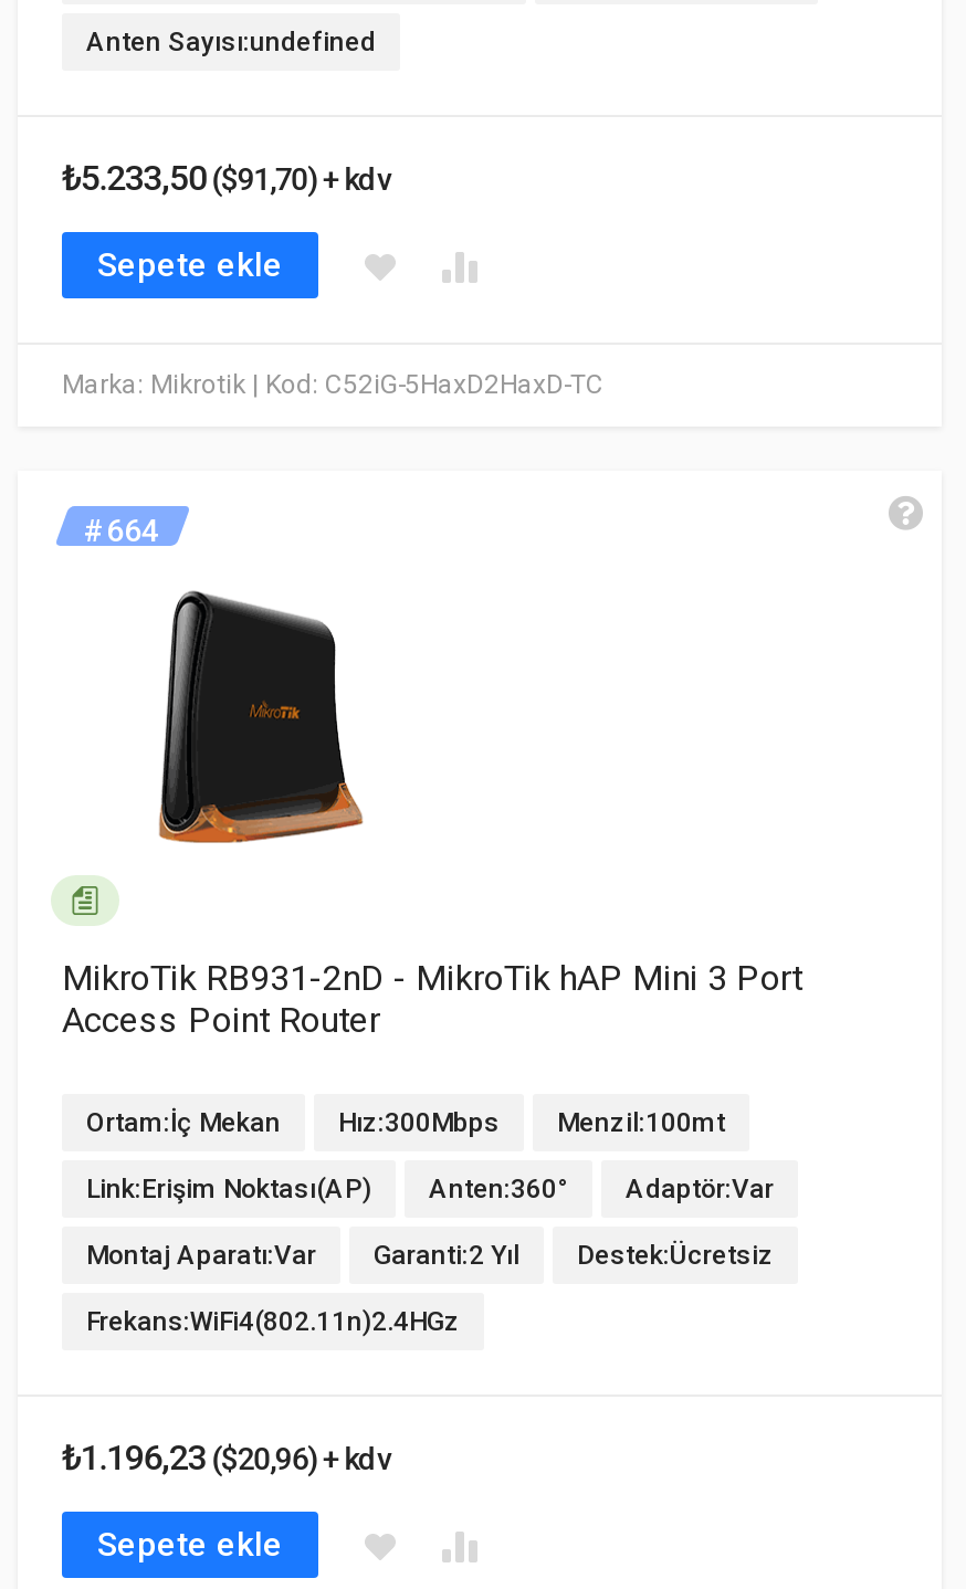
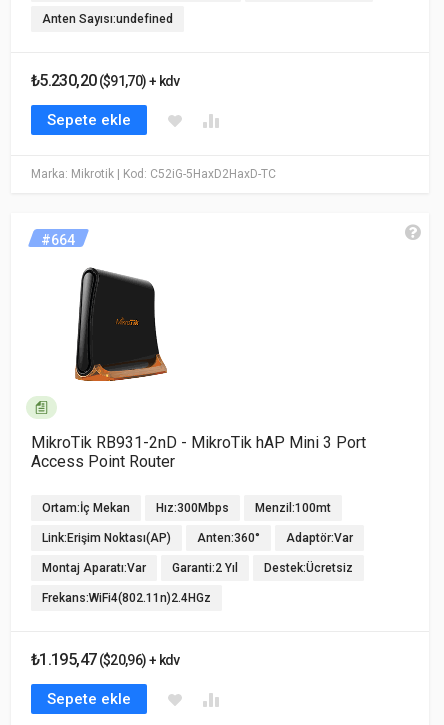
[62,157,391,199] ₺5.233,50($91,70) + kdv -> [31,71,180,90] ₺5.230,20($91,70) + kdv
[62,1437,391,1478] ₺1.196,23 ($20,96) + kdv -> [31,650,180,669] ₺1.195,47 ($20,96) + kdv

